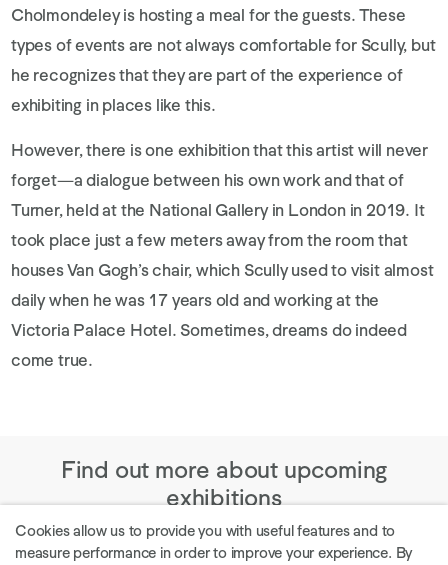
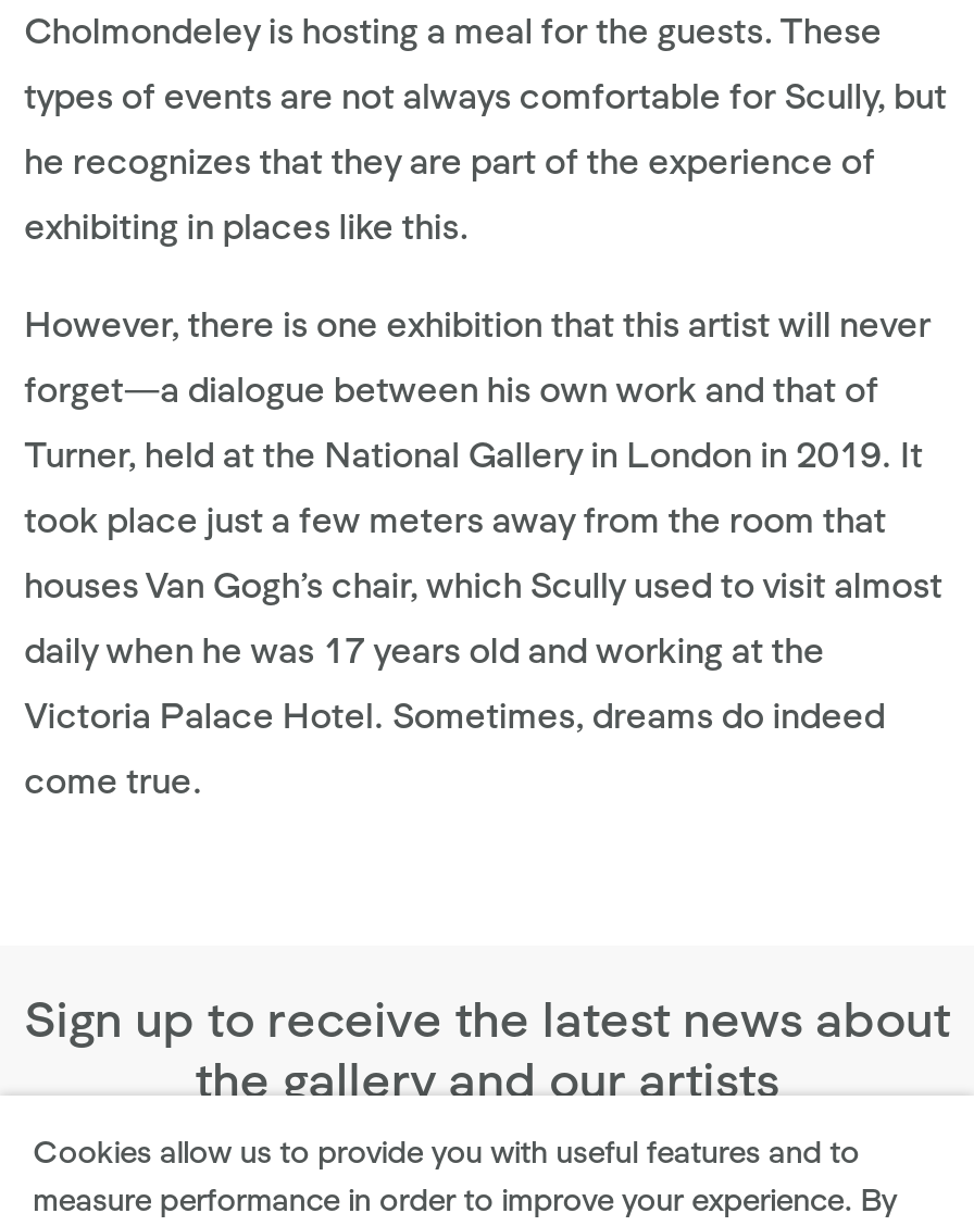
[61,456,387,511] Find out more about upcoming | exhibitions -> [24,989,950,1109] Sign up to receive the latest news about | the gallery and our artists

